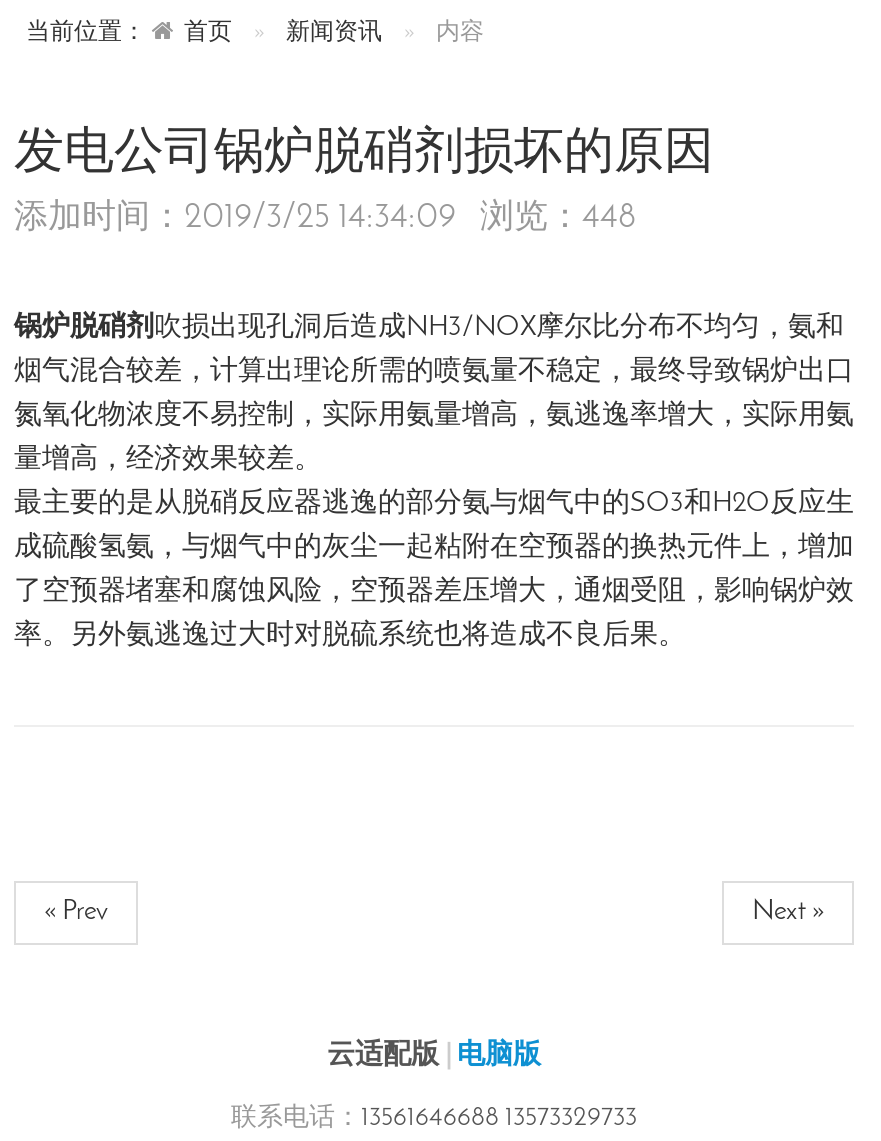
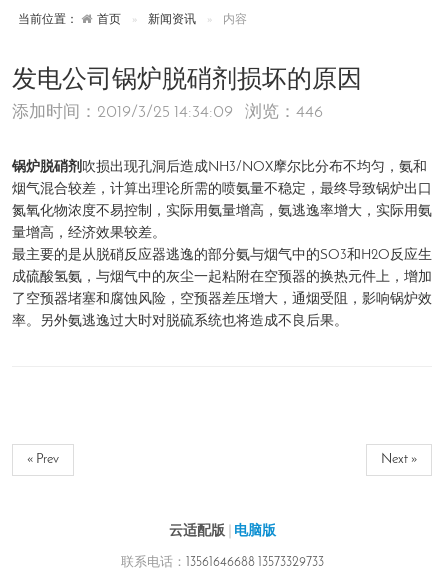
[14,200,636,234] 添加时间：2019/3/25 14:34:09 浏览：448 -> [12,104,323,121] 添加时间：2019/3/25 14:34:09 浏览：446

